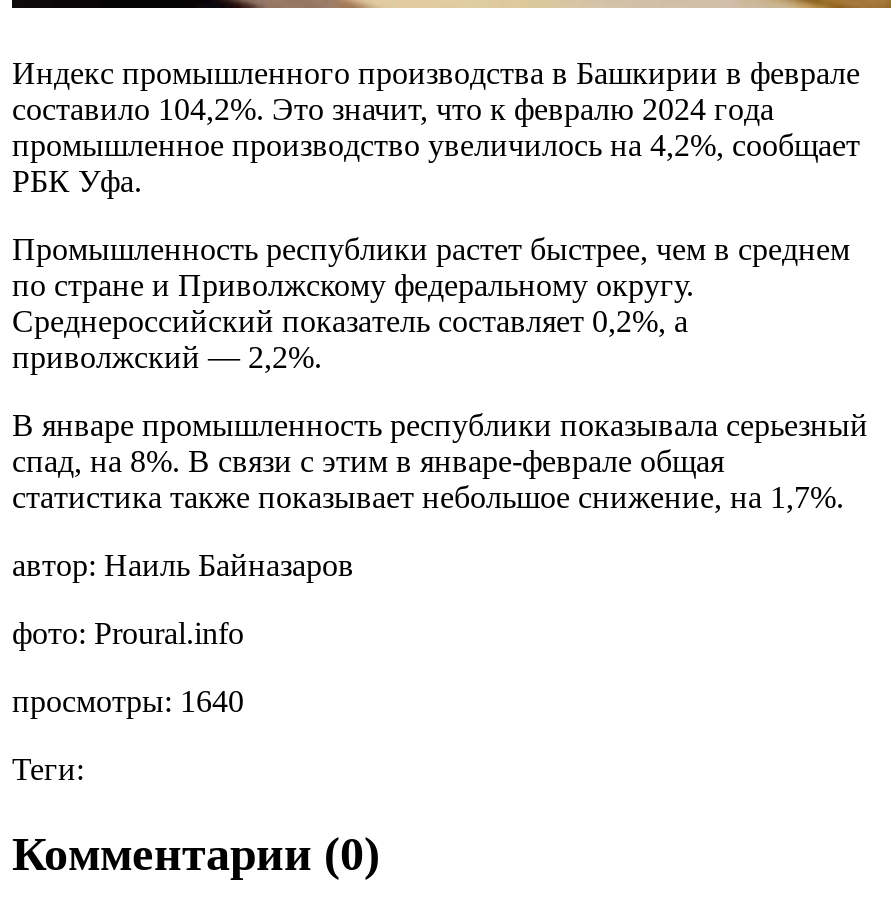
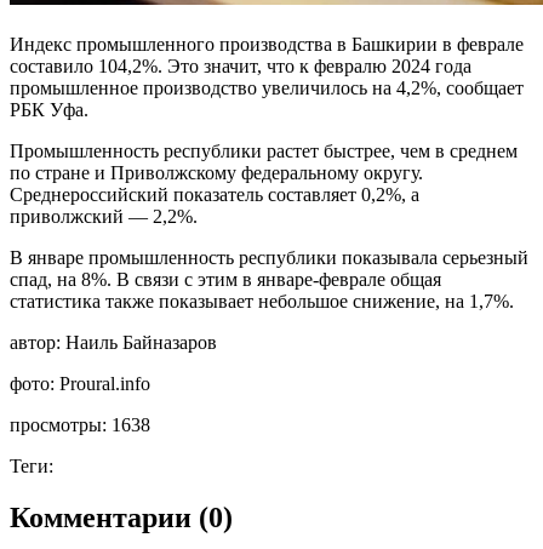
[12,683,244,717] просмотры: 1640 -> [10,414,150,435] просмотры: 1638

